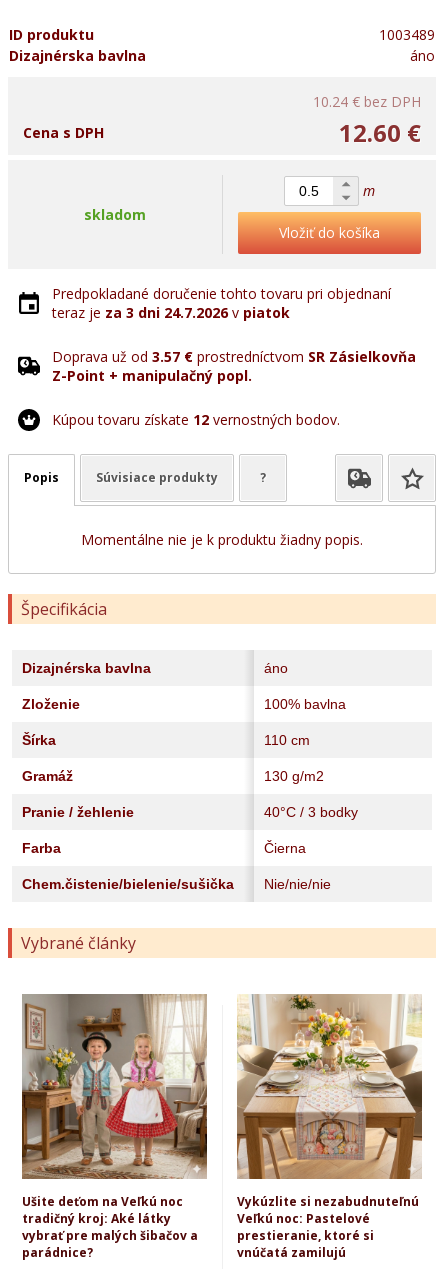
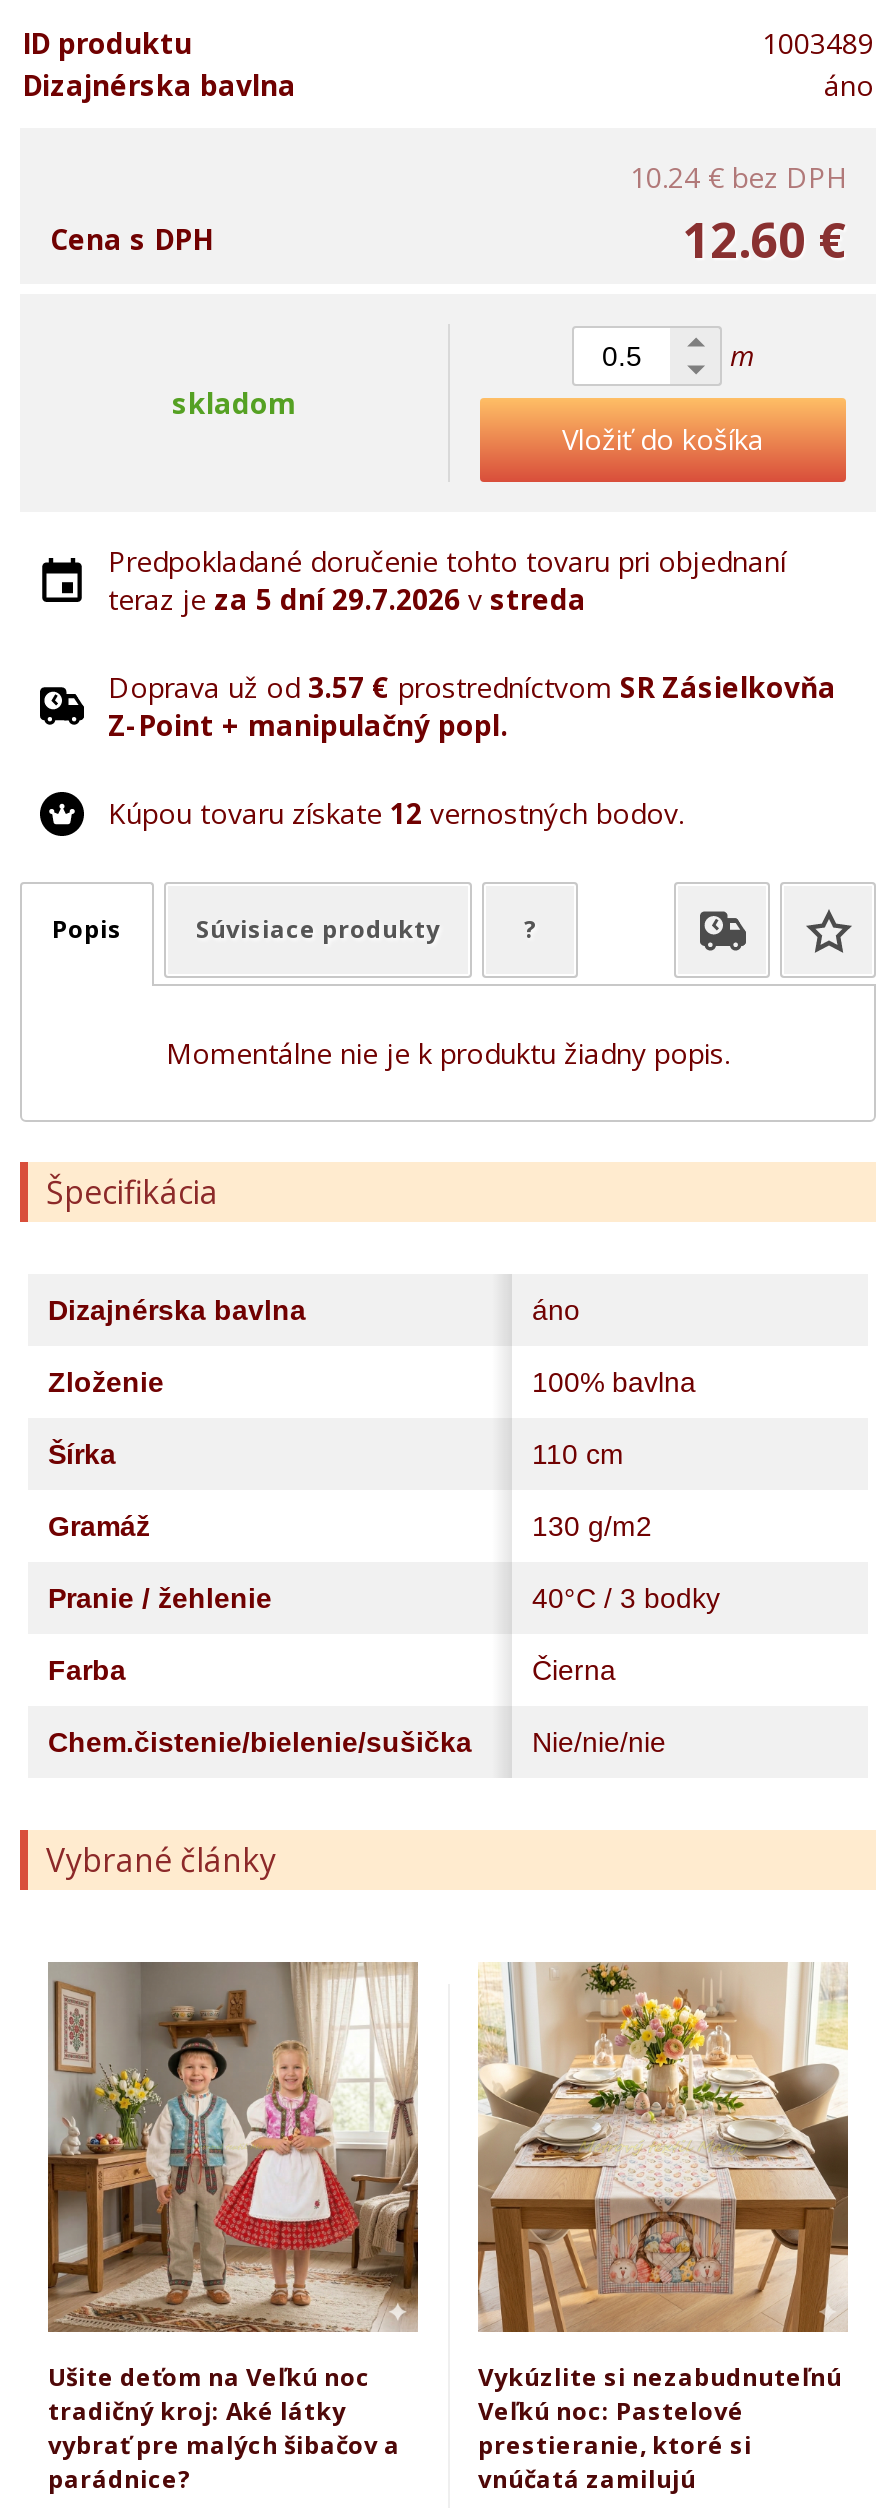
[52,303,290,322] teraz je za 3 dni 24.7.2026 v piatok -> [108,580,586,618] teraz je za 5 dní 29.7.2026 v streda

